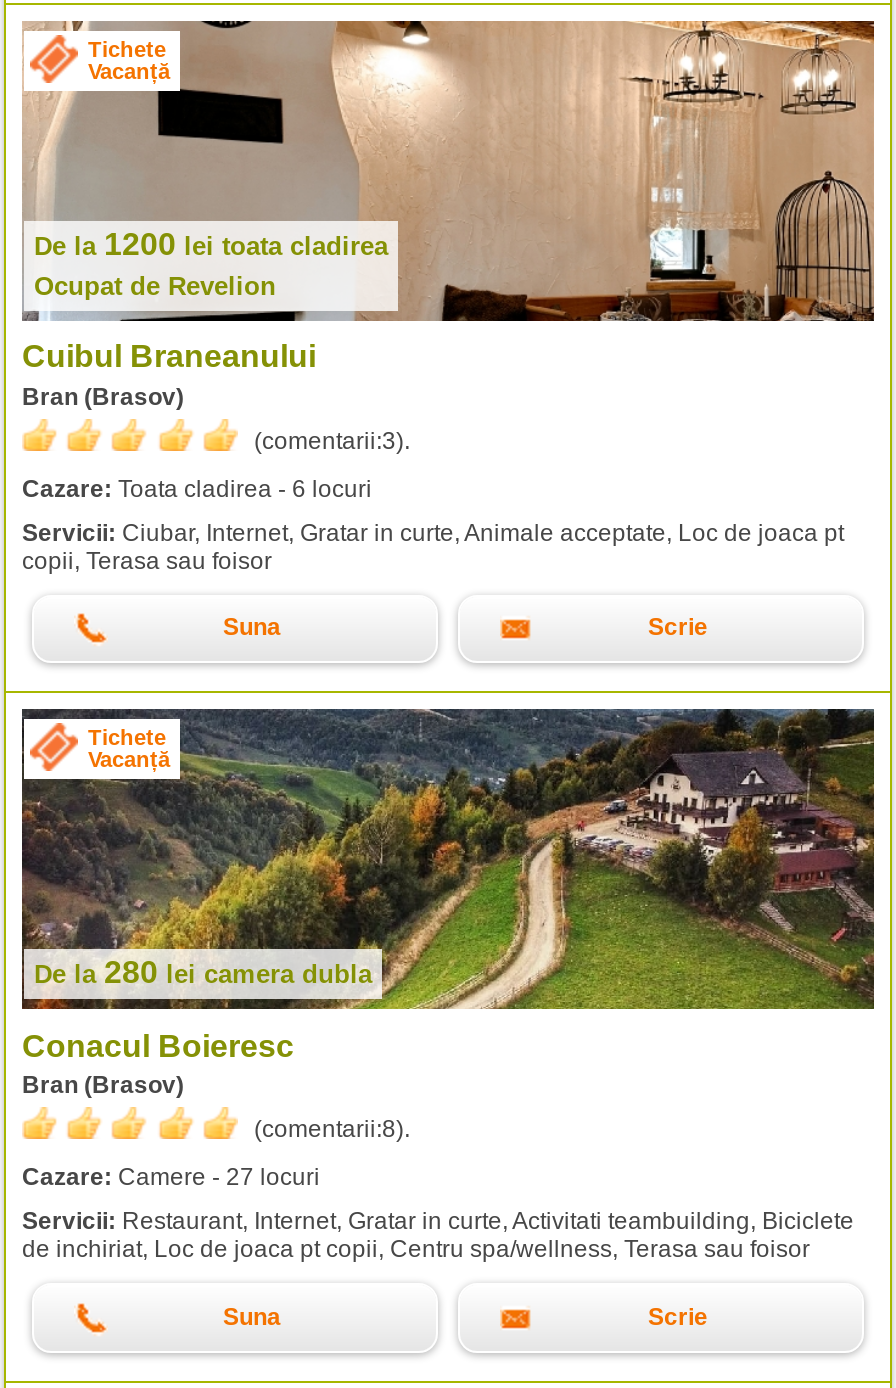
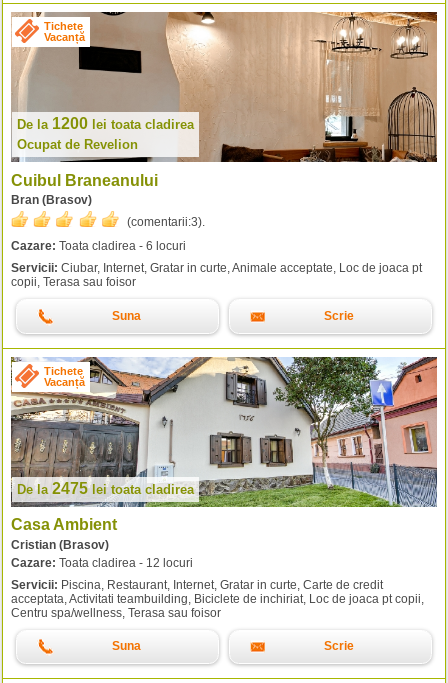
[20,706,876,1264] [image] | De la 280 lei camera dubla | Conacul Boieresc | Bran (Brasov) | (comentarii:8). | Cazare: Camere - 27 locuri | Servicii: Restaurant, Internet, Gratar in curte, Activitati teambuilding, Biciclete | de inchiriat, Loc de joaca pt copii, Centru spa/wellness, Terasa sau foisor -> [10,356,438,620] [image] | De la 2475 lei toata cladirea | Casa Ambient | Cristian (Brasov) | Cazare: Toata cladirea - 12 locuri | Servicii: Piscina, Restaurant, Internet, Gratar in curte, Carte de credit | acceptata, Activitati teambuilding, Biciclete de inchiriat, Loc de joaca pt copii, | Centru spa/wellness, Terasa sau foisor

